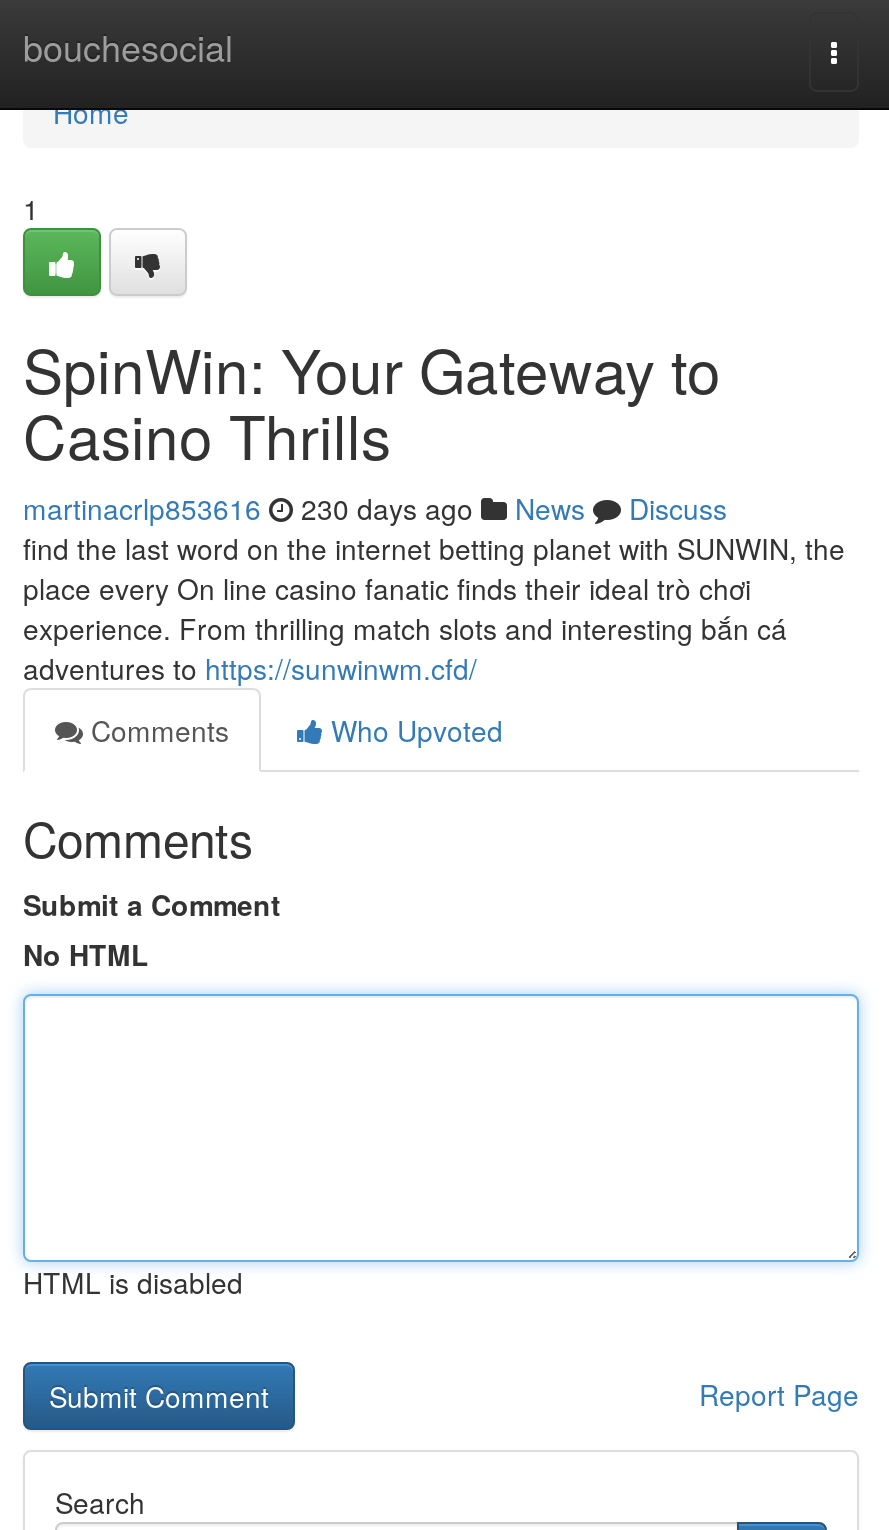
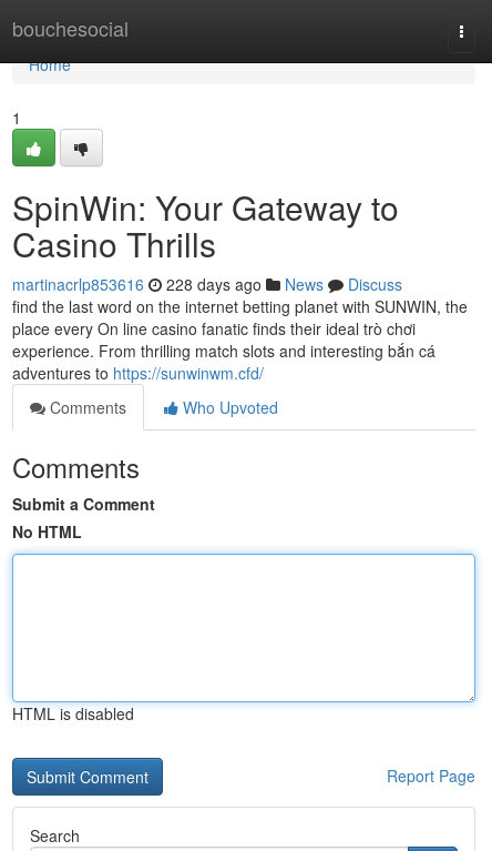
[23,488,727,528] martinacrlp853616 230 days ago News Discuss -> [12,273,402,295] martinacrlp853616 228 days ago News Discuss

